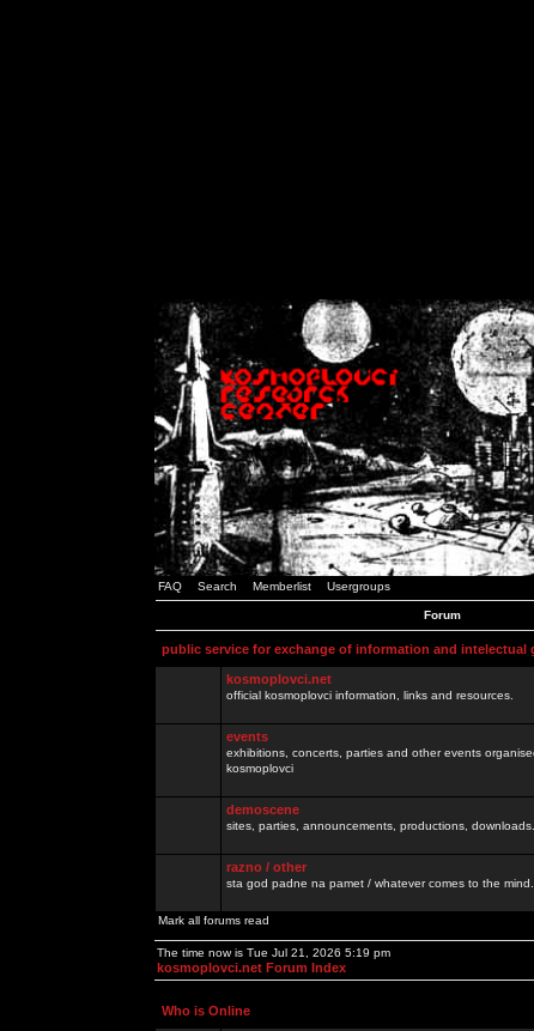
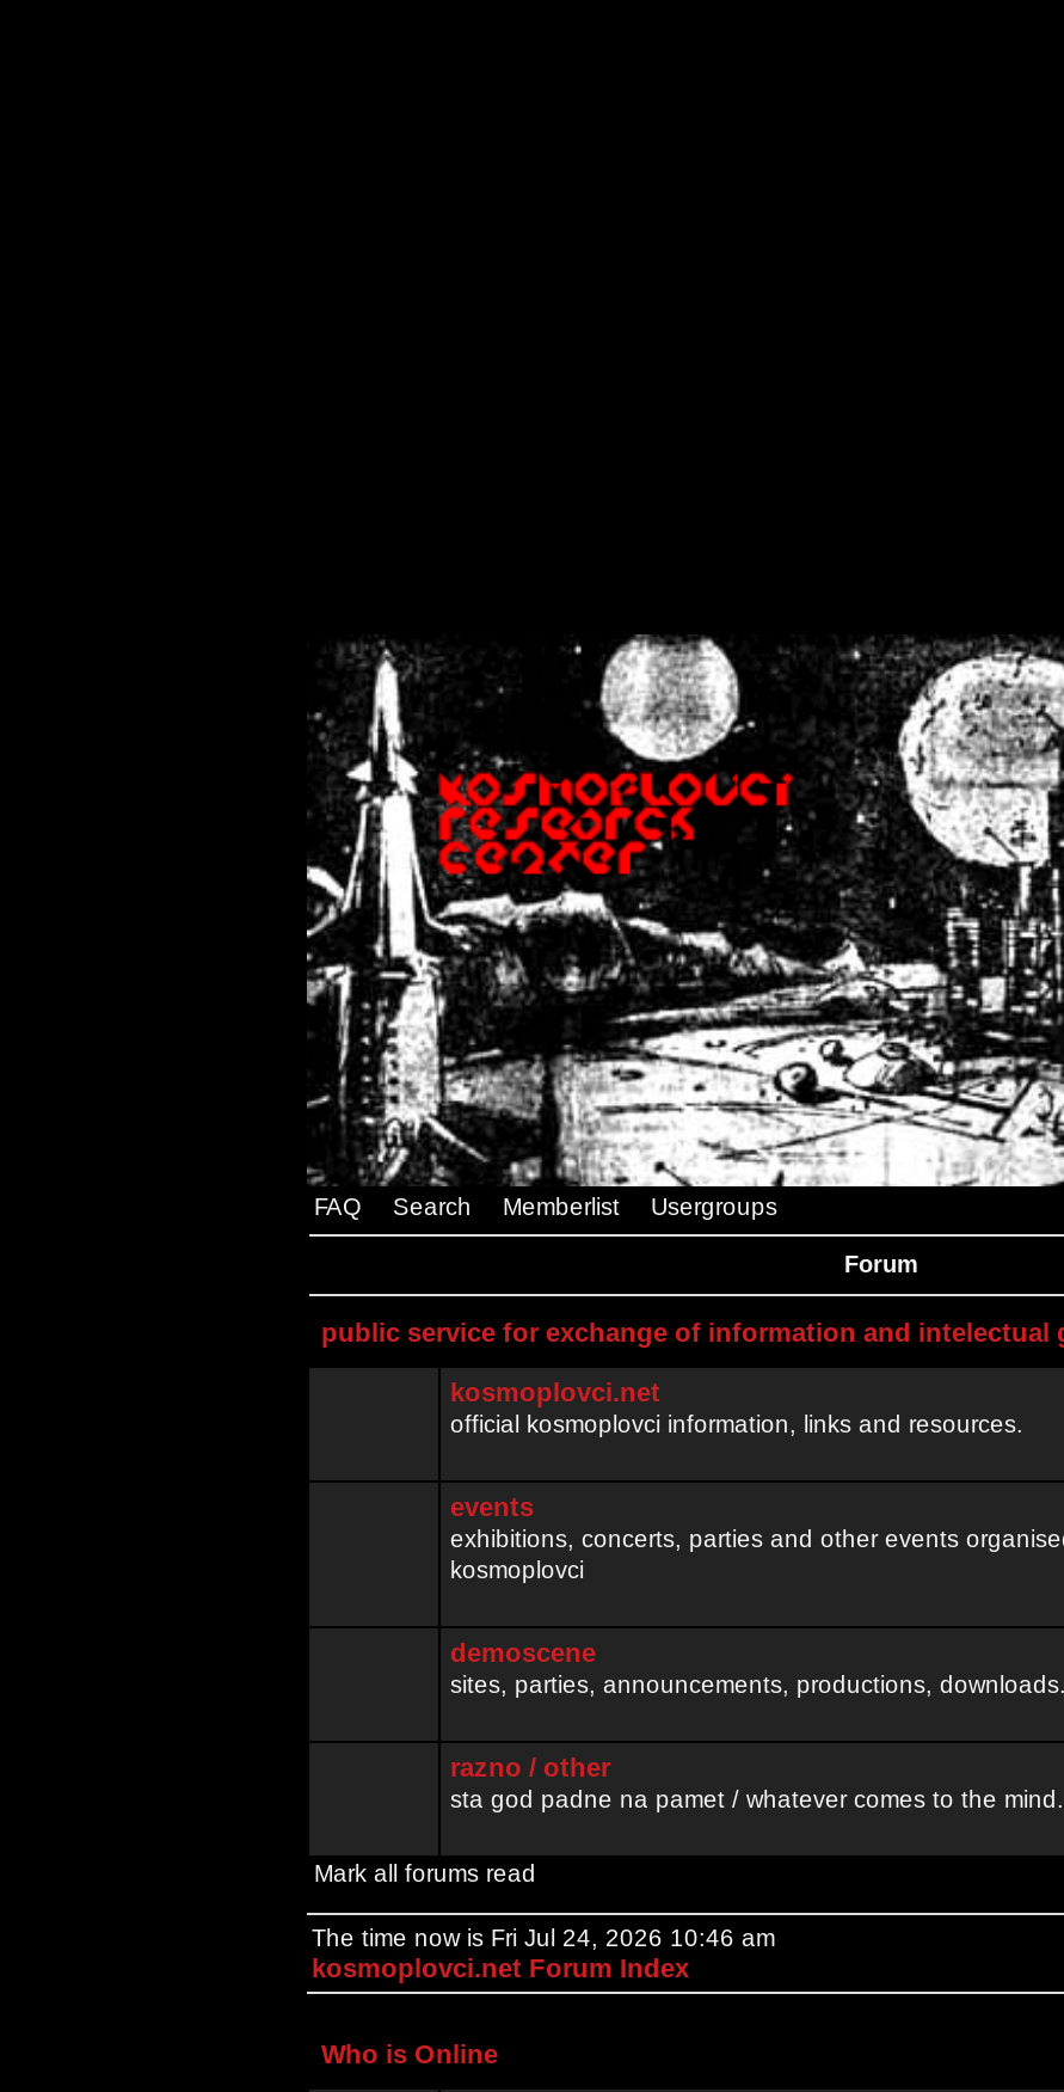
[157,946,390,959] The time now is Tue Jul 21, 2026 5:19 pm -> [312,1925,775,1951] The time now is Fri Jul 24, 2026 10:46 am

